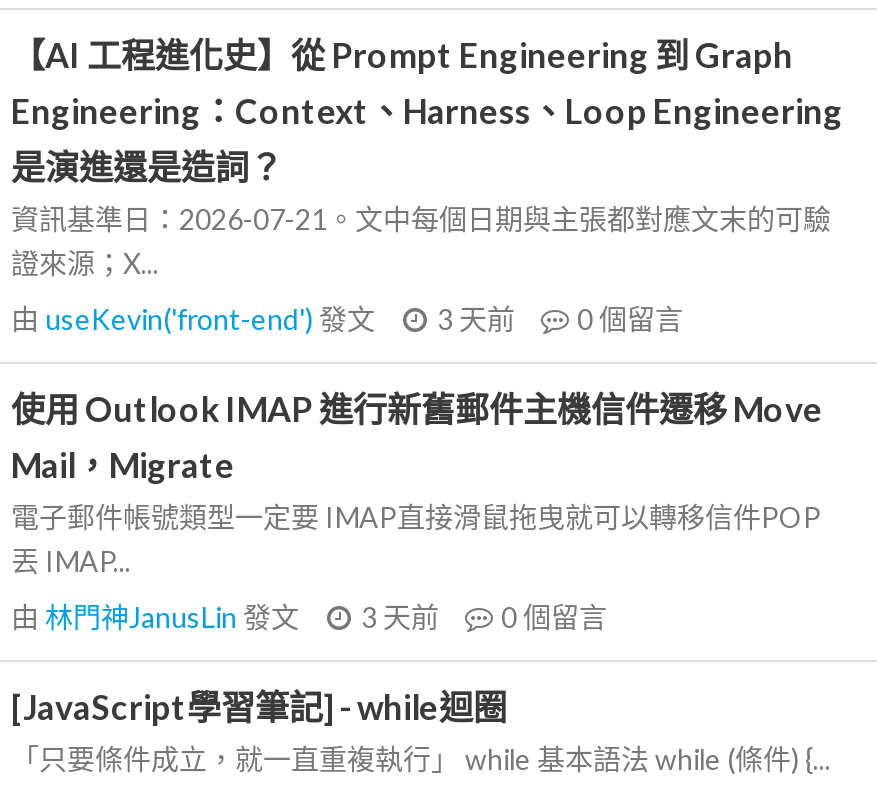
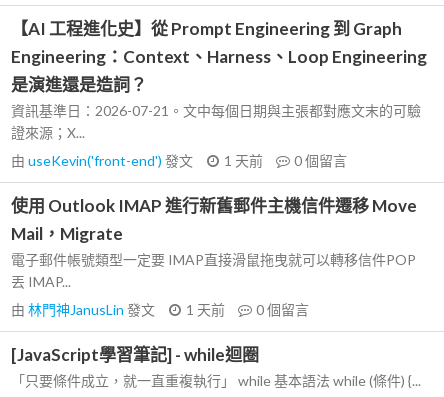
[11,302,683,336] 由useKevin('front-end')發文 3 天前 0個留言 -> [11,152,347,169] 由useKevin('front-end')發文 1 天前 0個留言
[11,600,607,634] 由林門神JanusLin發文 3 天前 0個留言 -> [11,301,309,318] 由林門神JanusLin發文 1 天前 0個留言

